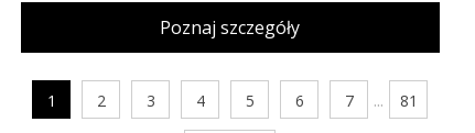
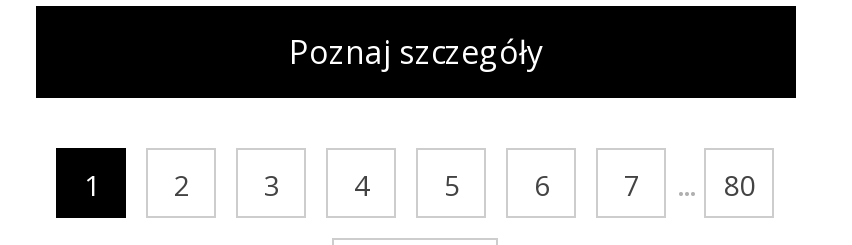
[400,90,418,111] 81 -> [724,166,756,204] 80

